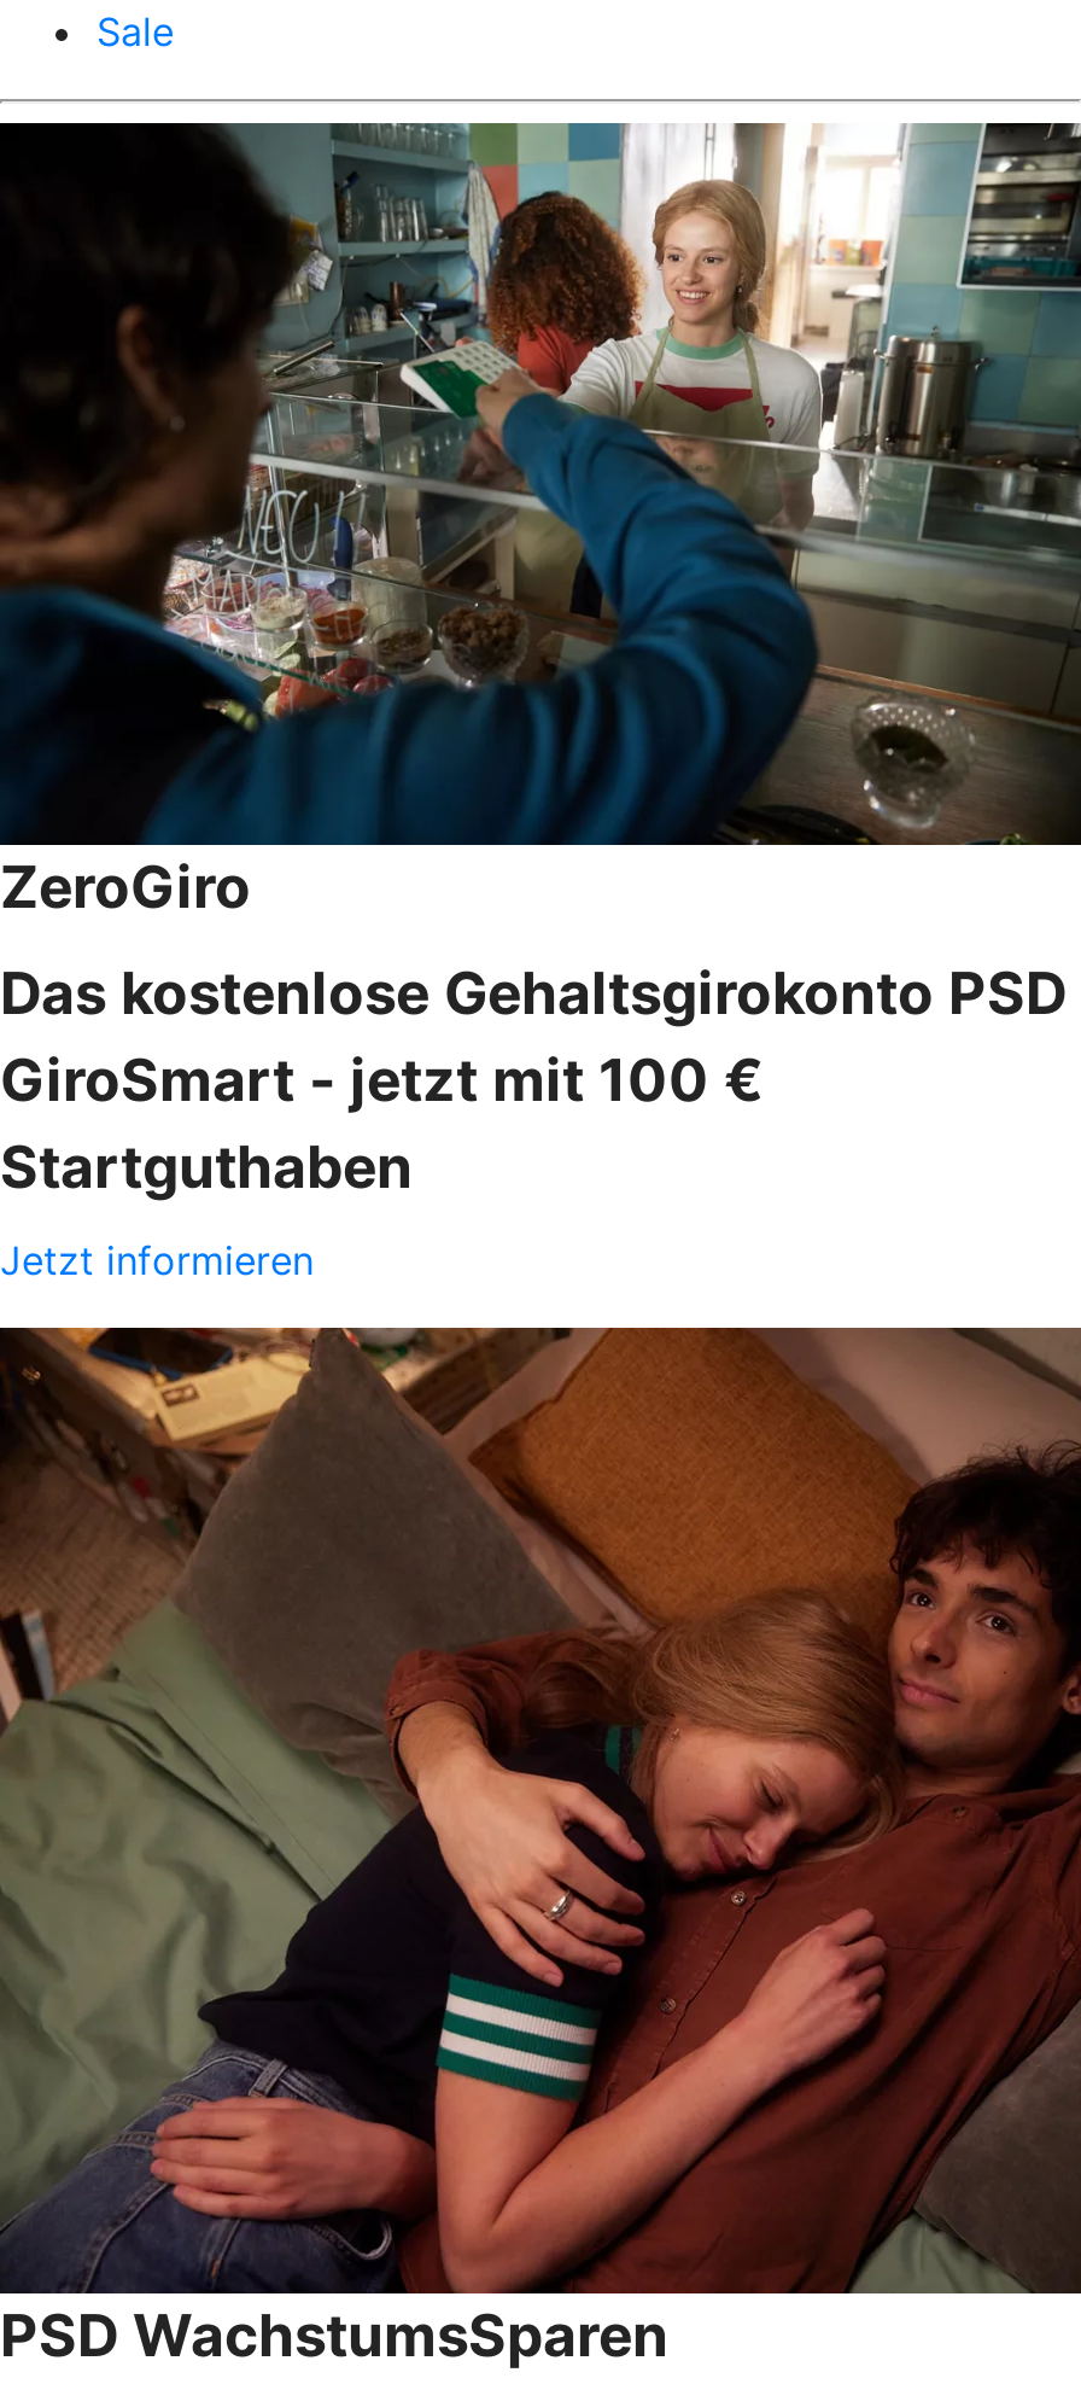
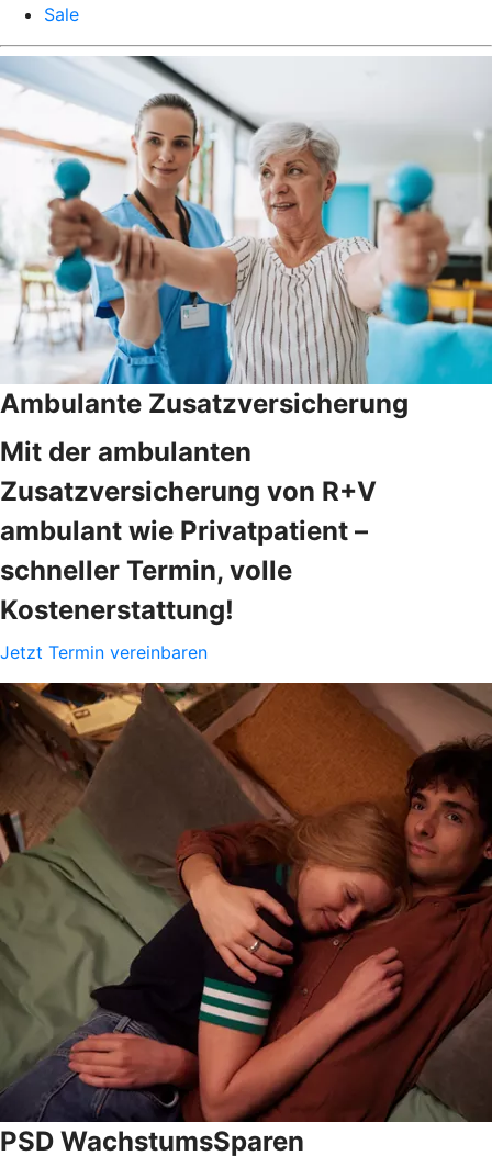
[0,121,1074,922] [image] | ZeroGiro -> [0,56,489,419] [image] | Ambulante Zusatzversicherung
[0,958,1067,1202] Das kostenlose Gehaltsgirokonto PSD | GiroSmart - jetzt mit 100 € | Startguthaben -> [0,436,377,625] Mit der ambulanten | Zusatzversicherung von R+V | ambulant wie Privatpatient – | schneller Termin, volle | Kostenerstattung!
[0,1236,314,1284] Jetzt informieren -> [0,641,208,663] Jetzt Termin vereinbaren

